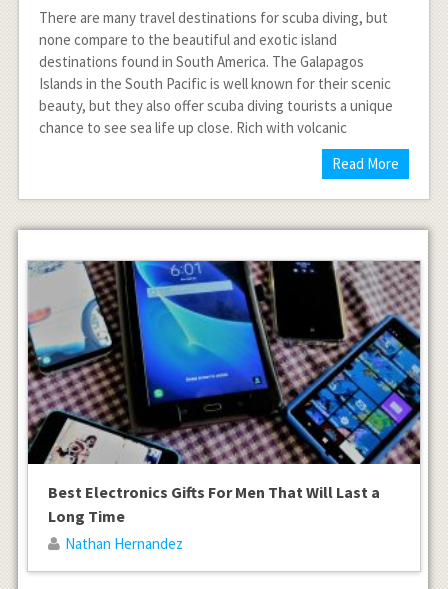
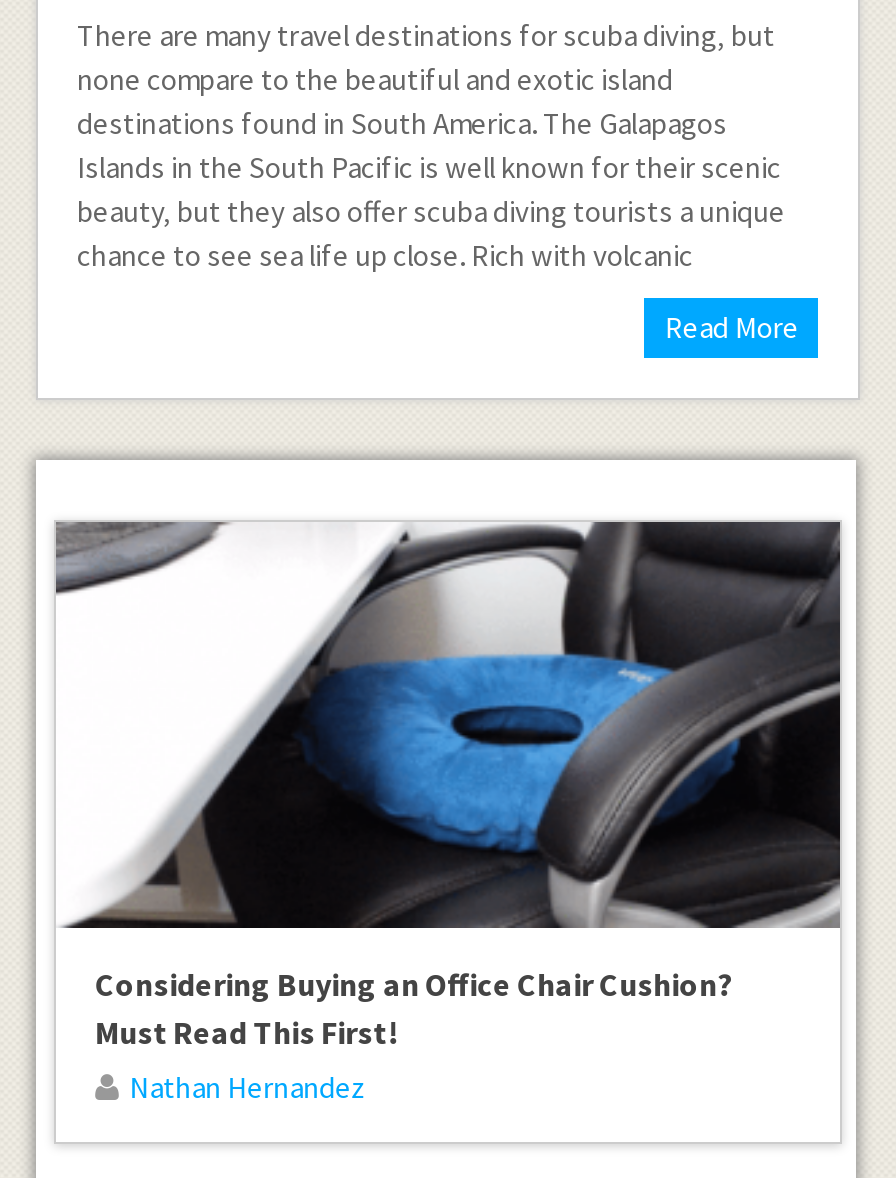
[27,260,421,526] [image] | Best Electronics Gifts For Men That Will Last a | Long Time -> [56,520,842,1051] [image] | Considering Buying an Office Chair Cushion? | Must Read This First!

